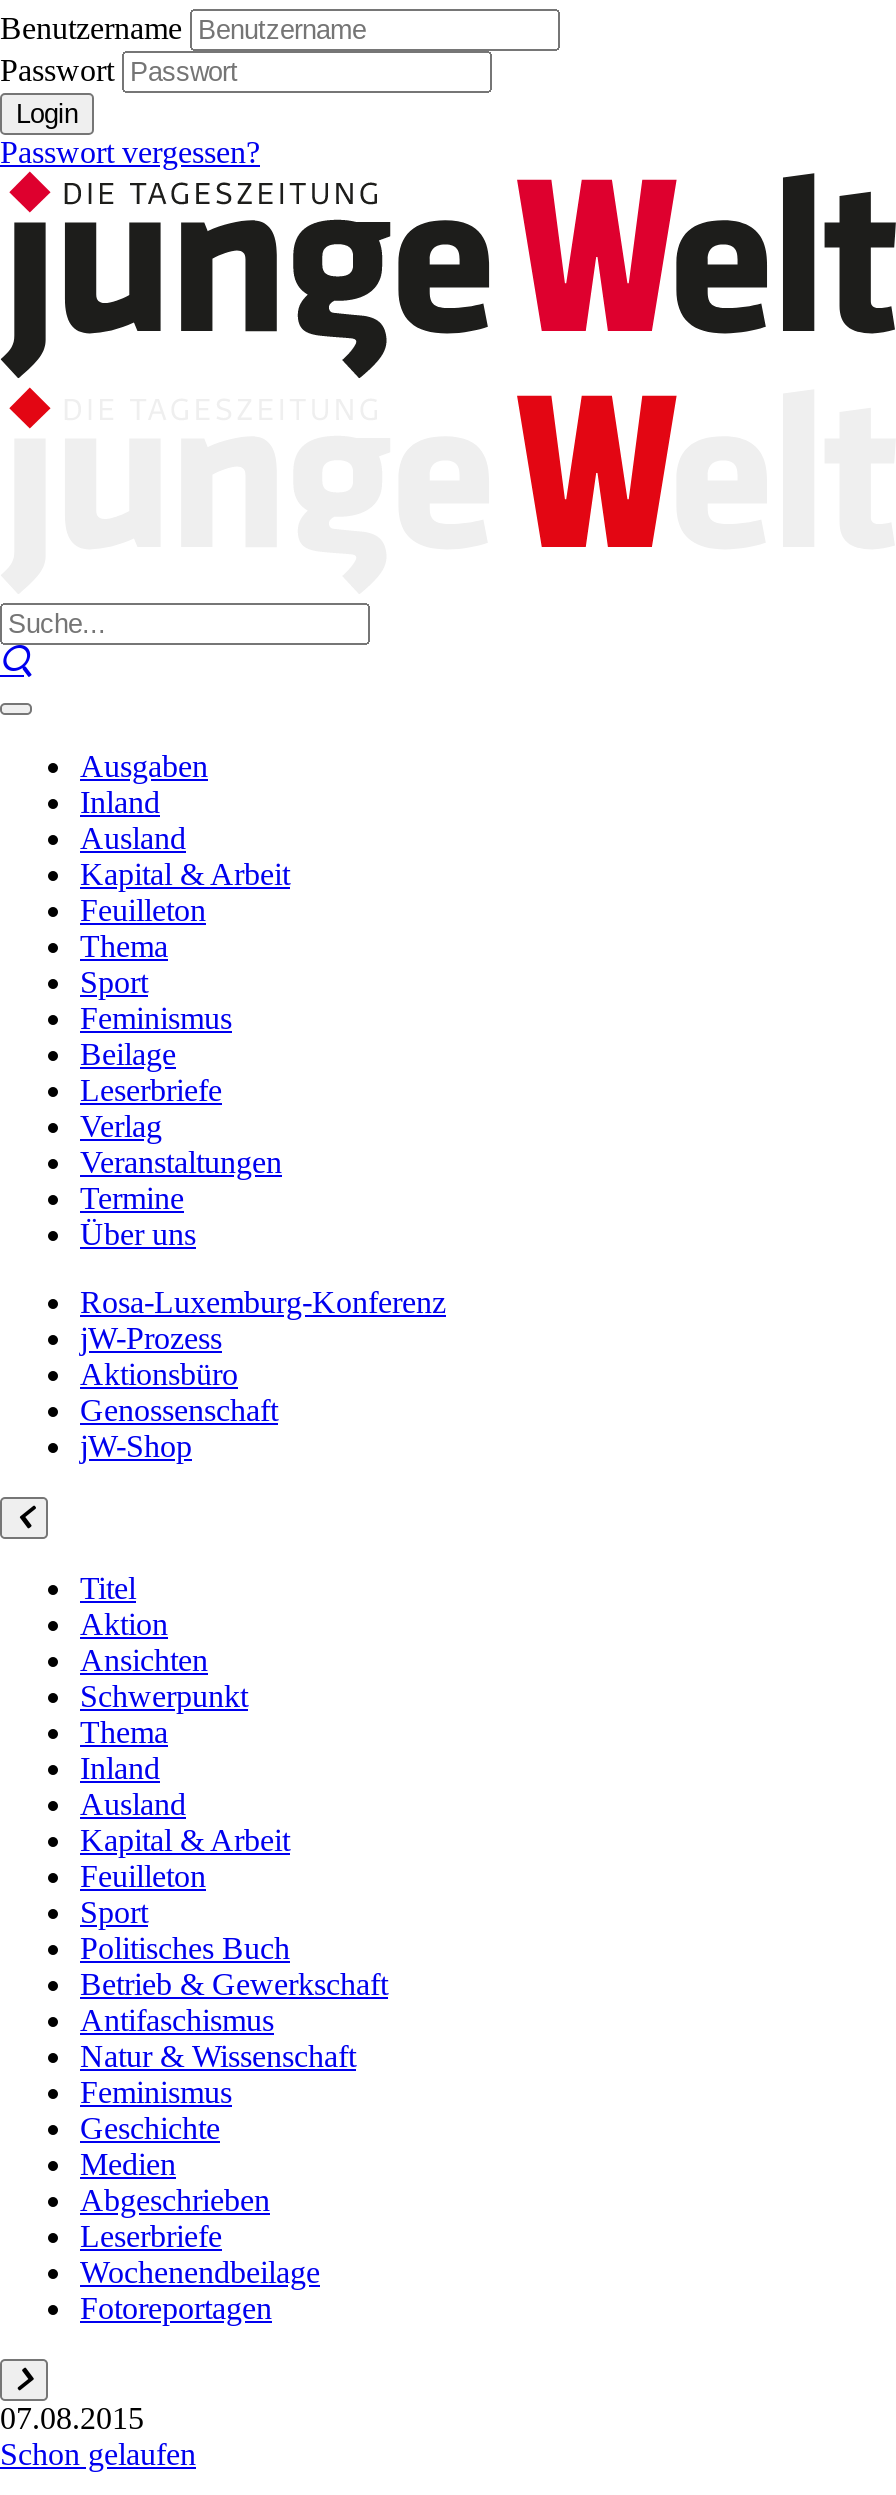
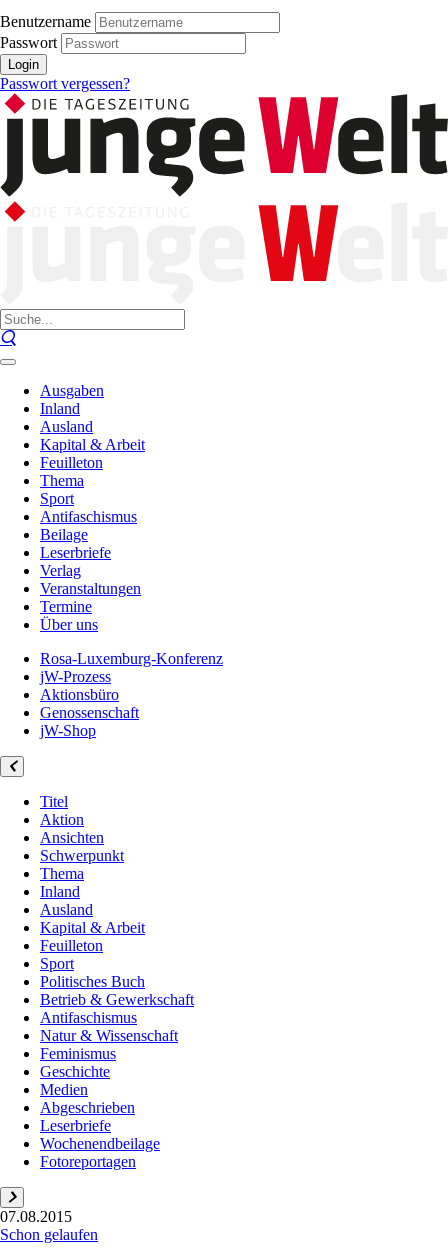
[80,1001,232,1035] Feminismus -> [40,508,137,525] Antifaschismus

